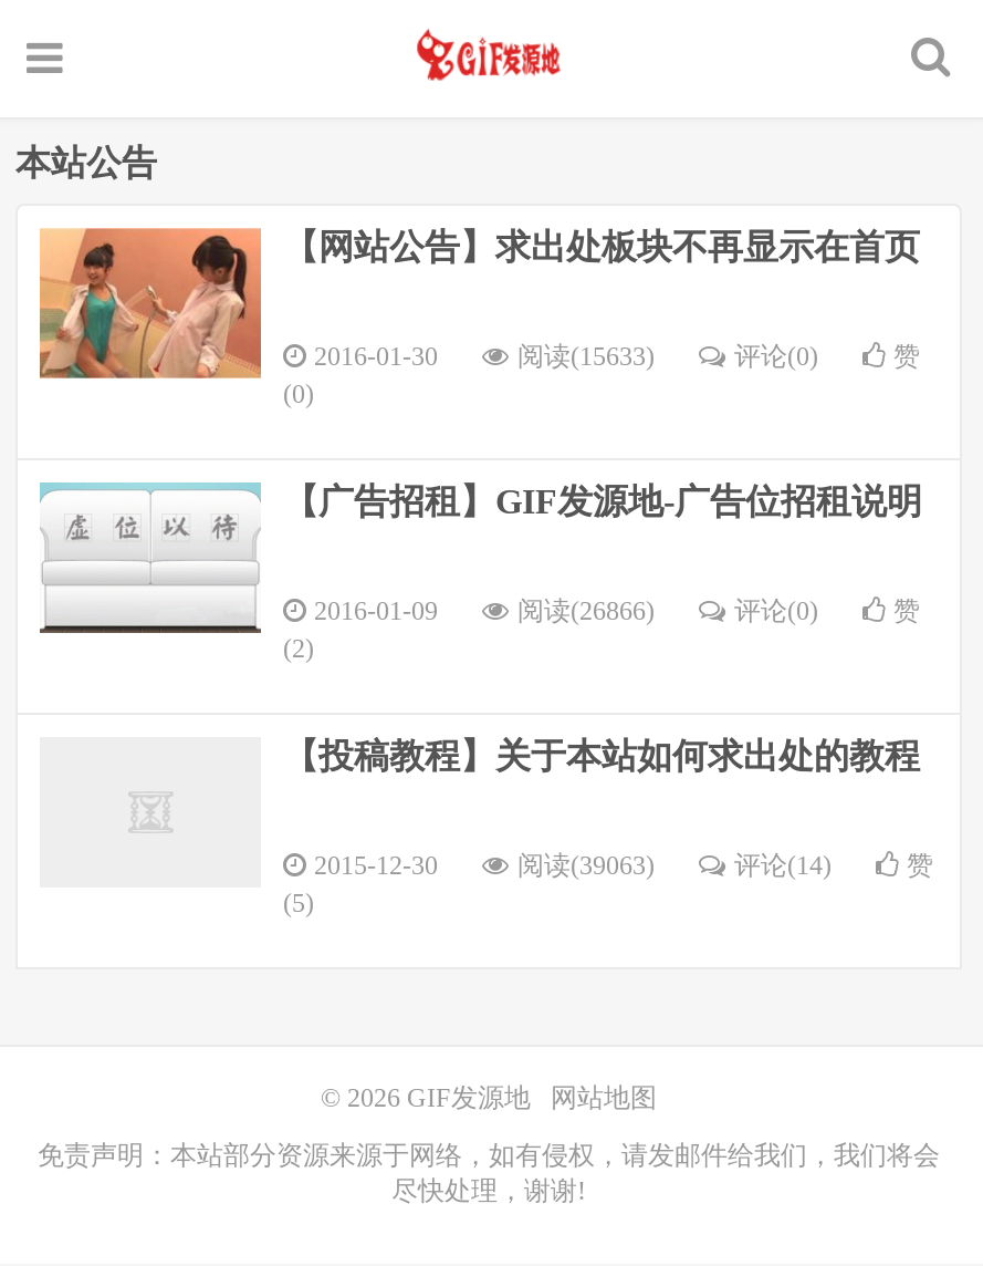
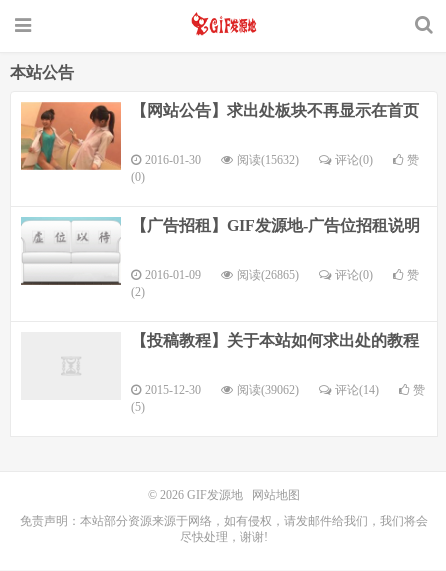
[517,341,655,372] 阅读(15633) -> [237,153,299,167] 阅读(15632)
[517,595,655,626] 阅读(26866) -> [237,268,299,282] 阅读(26865)
[517,850,655,881] 阅读(39063) -> [237,383,299,397] 阅读(39062)

